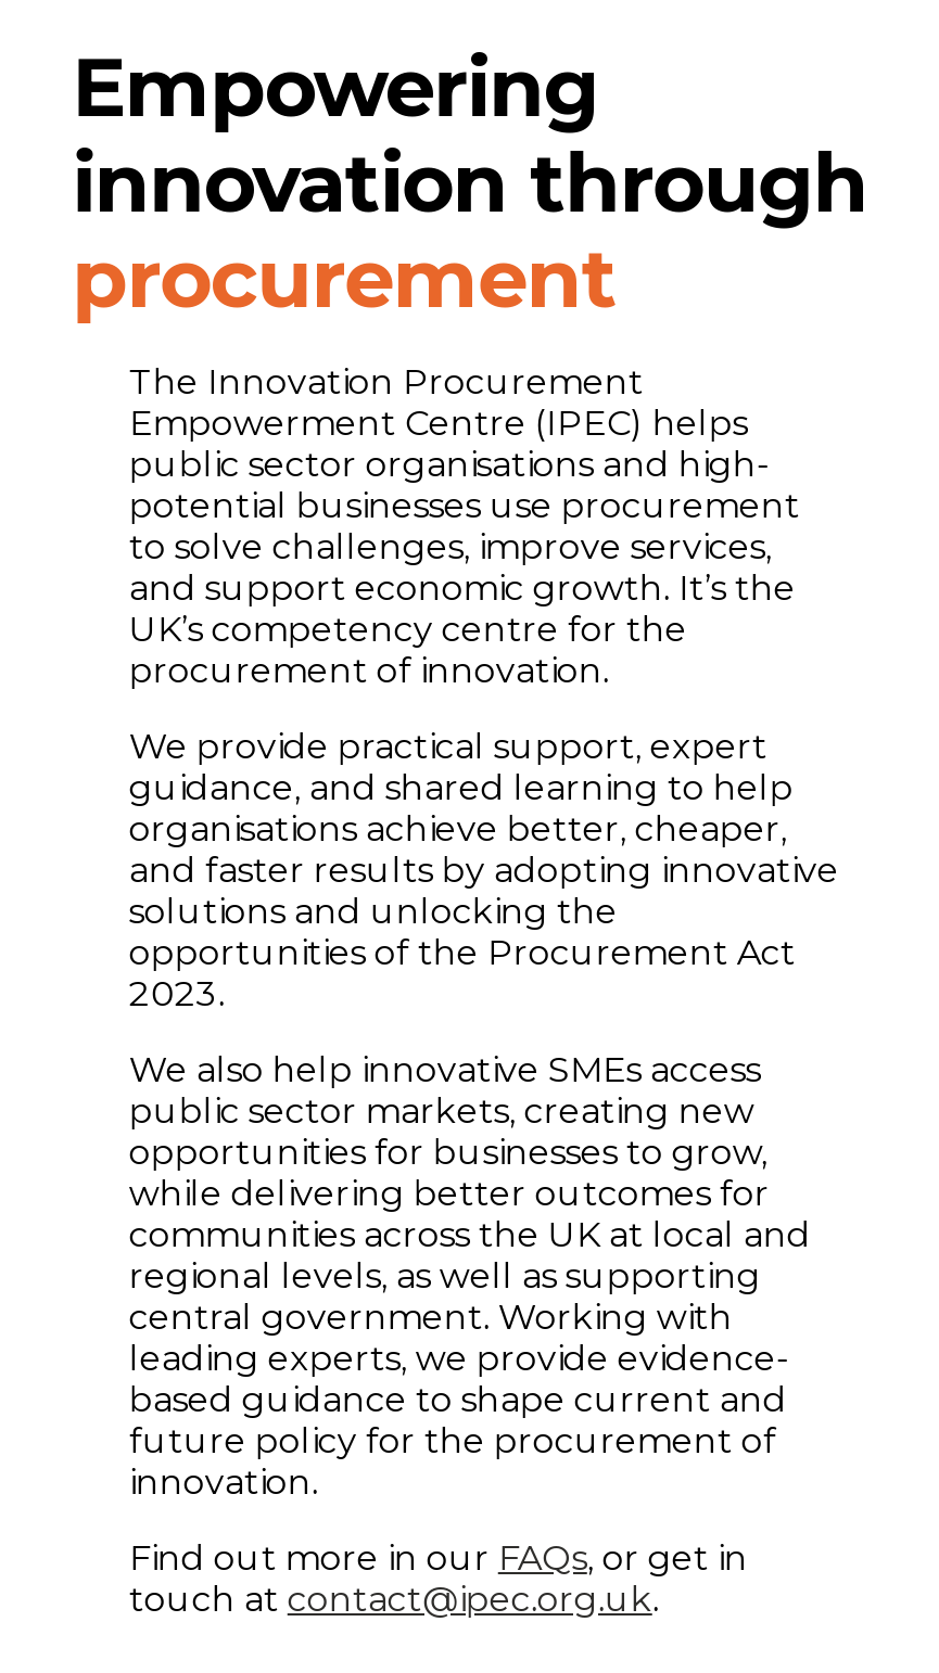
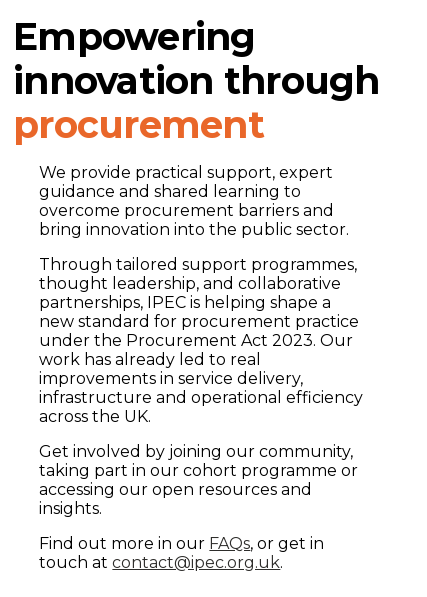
[129,360,800,690] The Innovation Procurement | Empowerment Centre (IPEC) helps | public sector organisations and high- | potential businesses use procurement | to solve challenges, improve services, | and support economic growth. It’s the | UK’s competency centre for the | procurement of innovation. -> none
[129,766,839,1502] guidance, and shared learning to help | organisations achieve better, cheaper, | and faster results by adopting innovative | solutions and unlocking the | opportunities of the Procurement Act | 2023. | We also help innovative SMEs access | public sector markets, creating new | opportunities for businesses to grow, | while delivering better outcomes for | communities across the UK at local and | regional levels, as well as supporting | central government. Working with | leading experts, we provide evidence- | based guidance to shape current and | future policy for the procurement of | innovation. -> [39,181,363,517] guidance and shared learning to | overcome procurement barriers and | bring innovation into the public sector. | Through tailored support programmes, | thought leadership, and collaborative | partnerships, IPEC is helping shape a | new standard for procurement practice | under the Procurement Act 2023. Our | work has already led to real | improvements in service delivery, | infrastructure and operational efficiency | across the UK. | Get involved by joining our community, | taking part in our cohort programme or | accessing our open resources and | insights.

